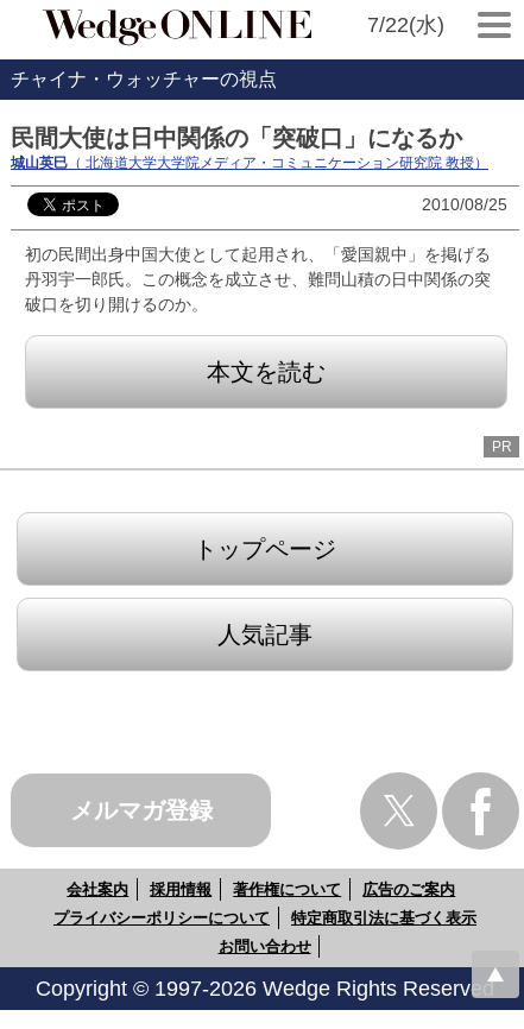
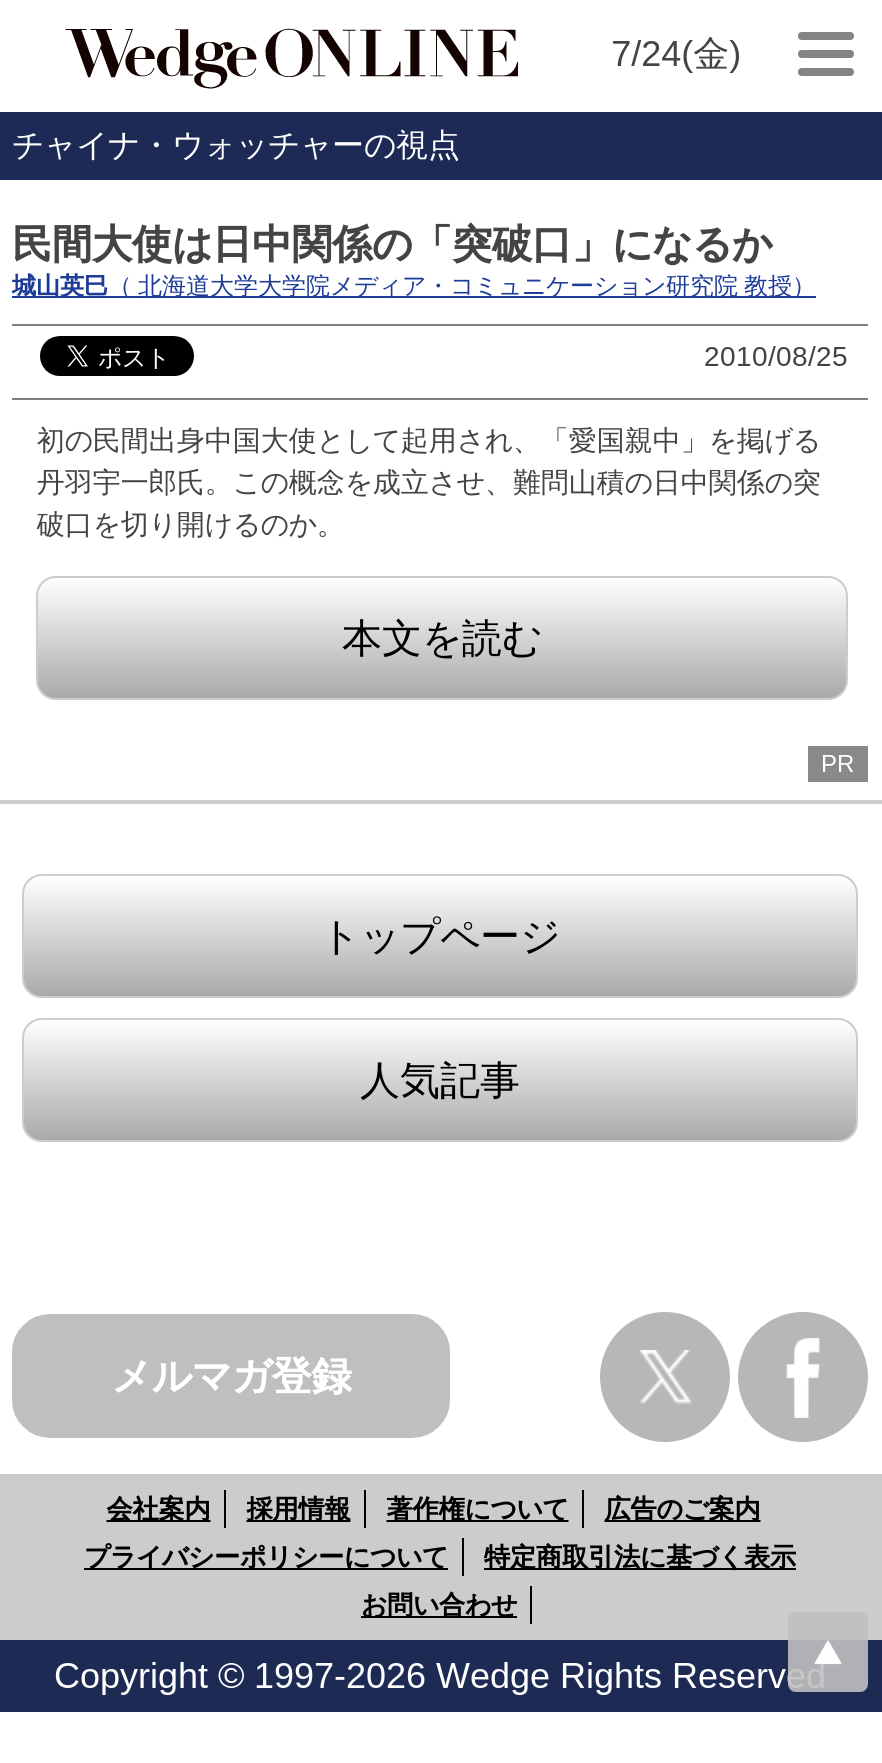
[367,13,444,37] 7/22(水) -> [611,34,741,74] 7/24(金)

